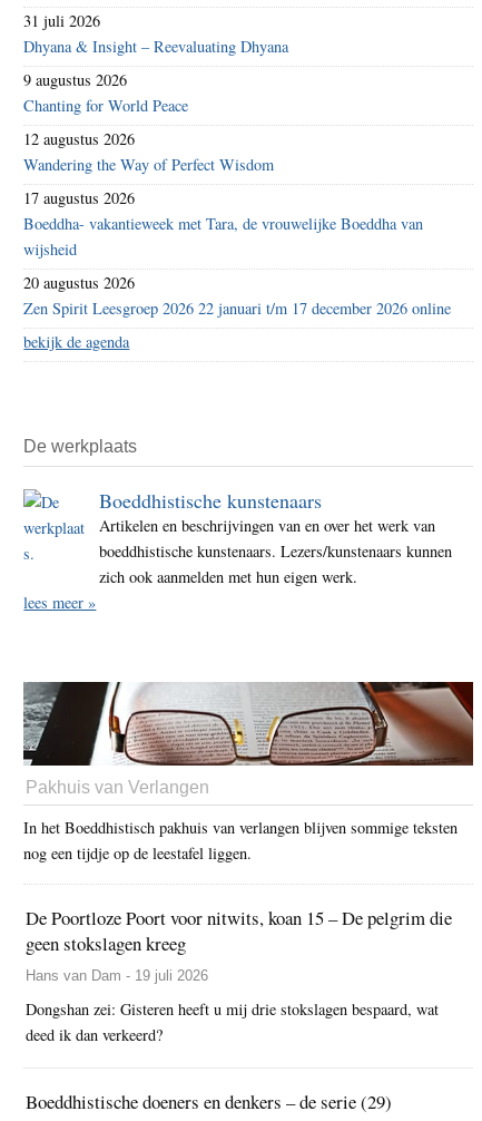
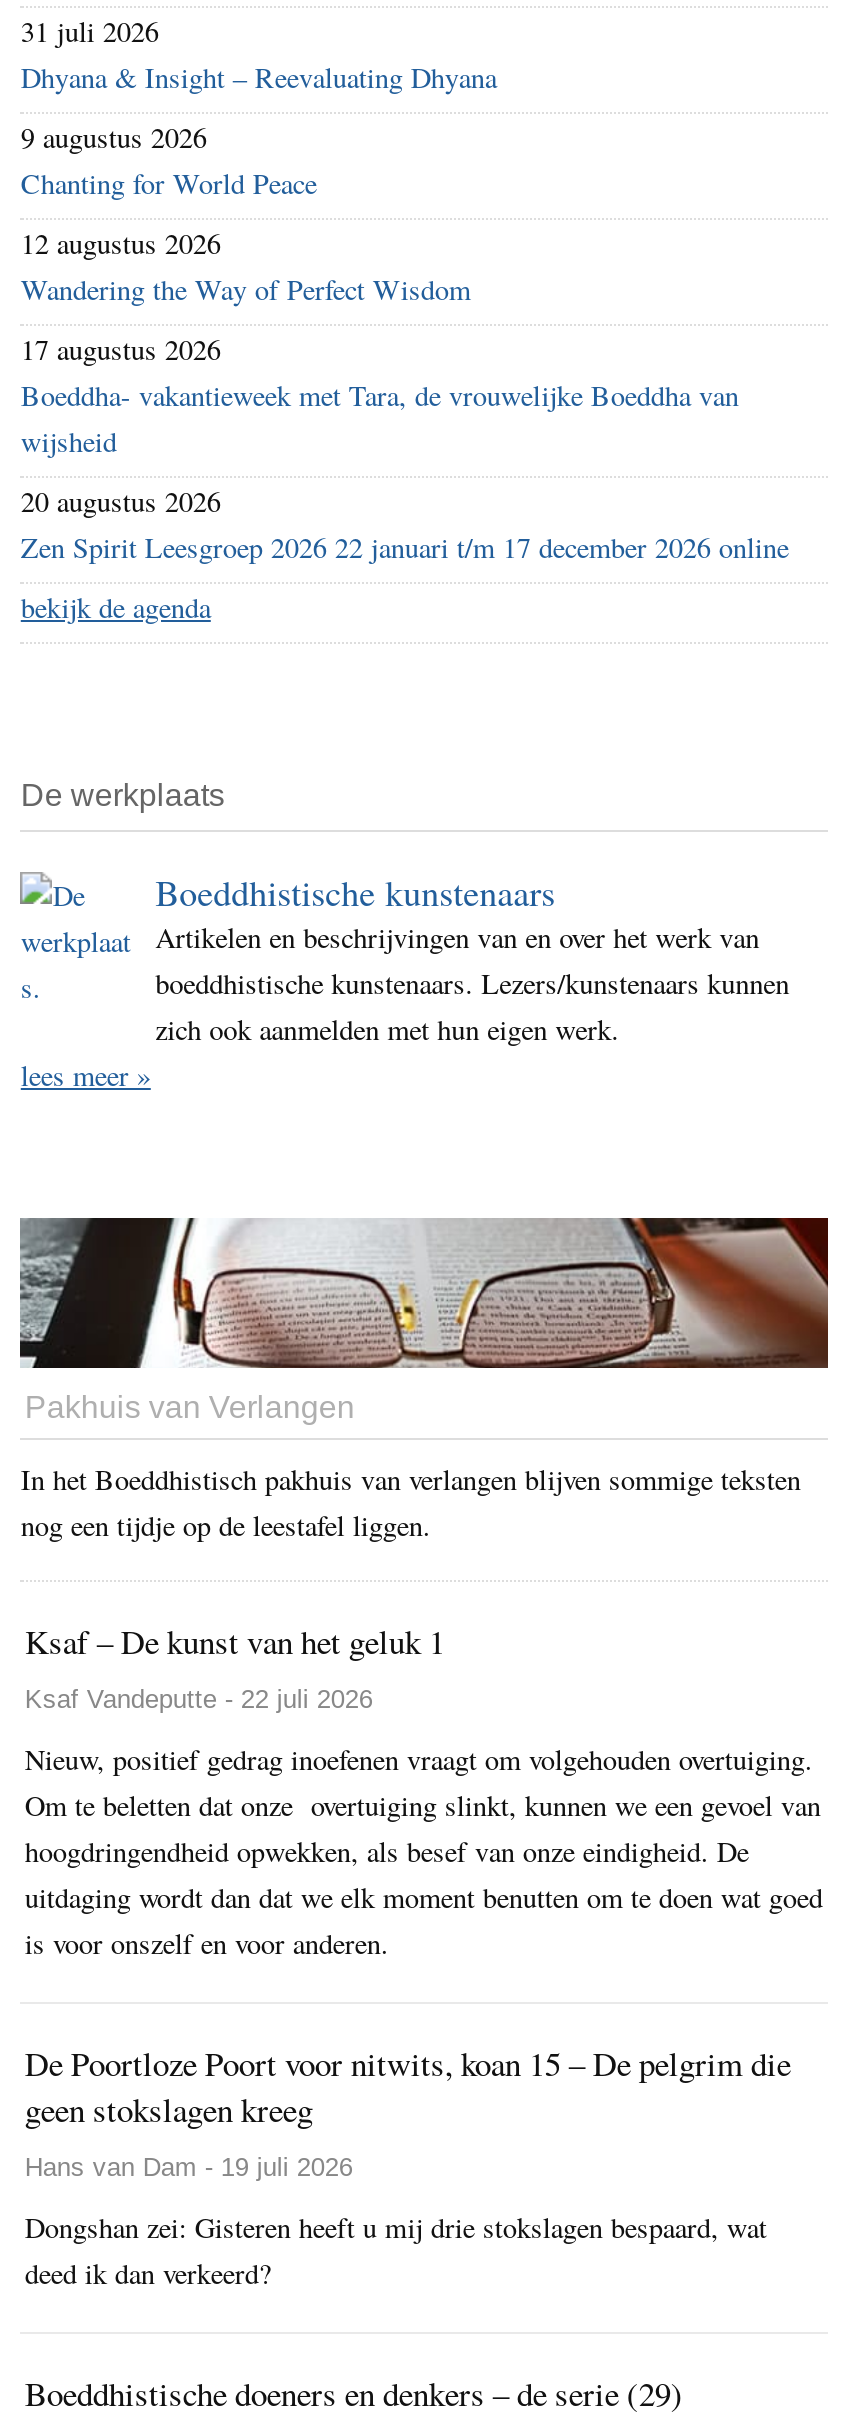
none -> [25,1617,823,1961] Ksaf – De kunst van het geluk 1 | Ksaf Vandeputte - 22 juli 2026 | Nieuw, positief gedrag inoefenen vraagt om volgehouden overtuiging. | Om te beletten dat onze overtuiging slinkt, kunnen we een gevoel van | hoogdringendheid opwekken, als besef van onze eindigheid. De | uitdaging wordt dan dat we elk moment benutten om te doen wat goed | is voor onszelf en voor anderen.

